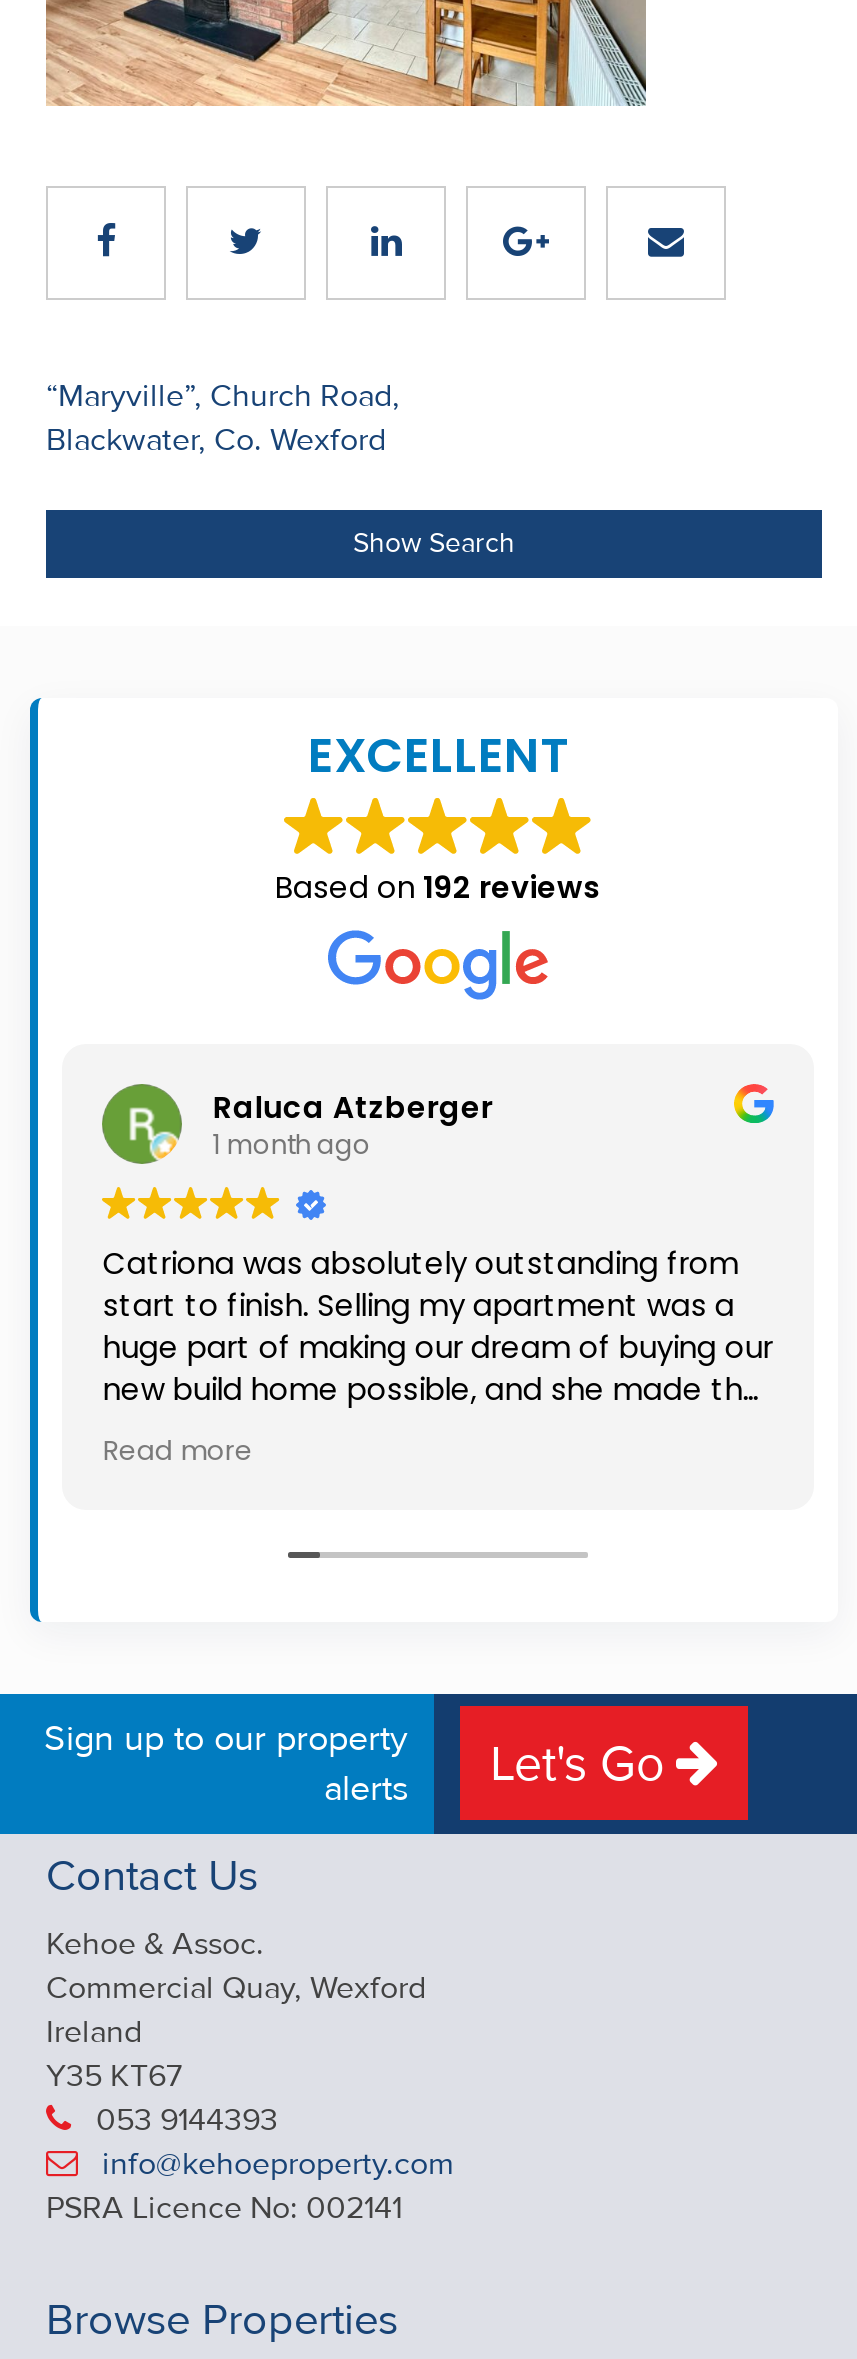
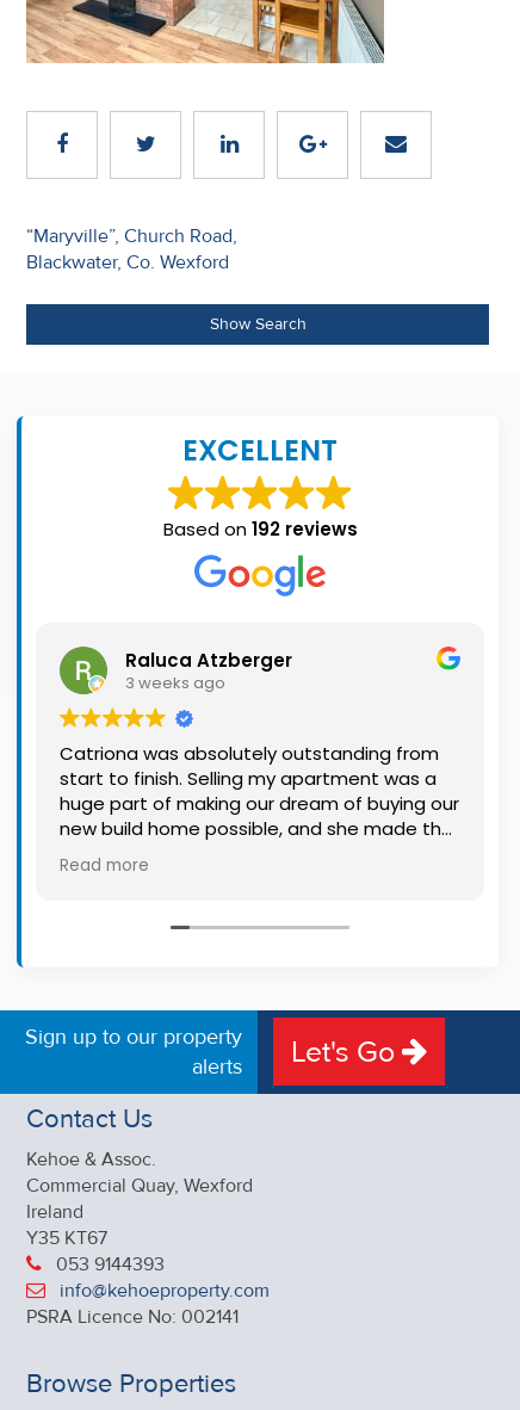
[213,1125,371,1163] 1 month ago -> [126,671,226,694] 3 weeks ago

